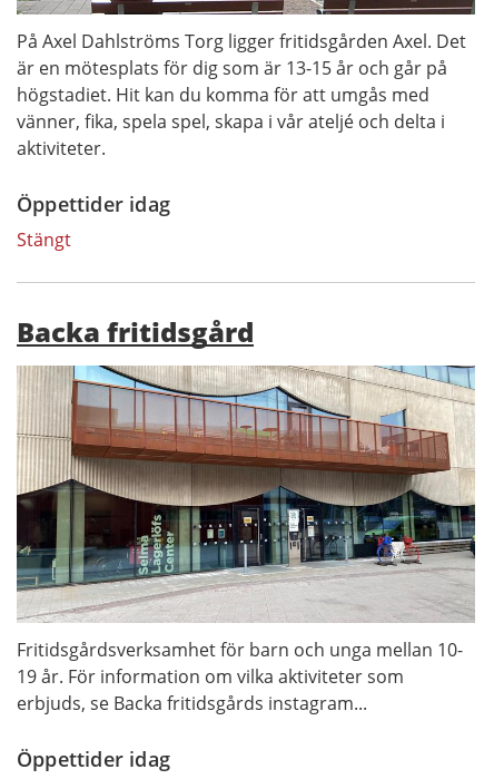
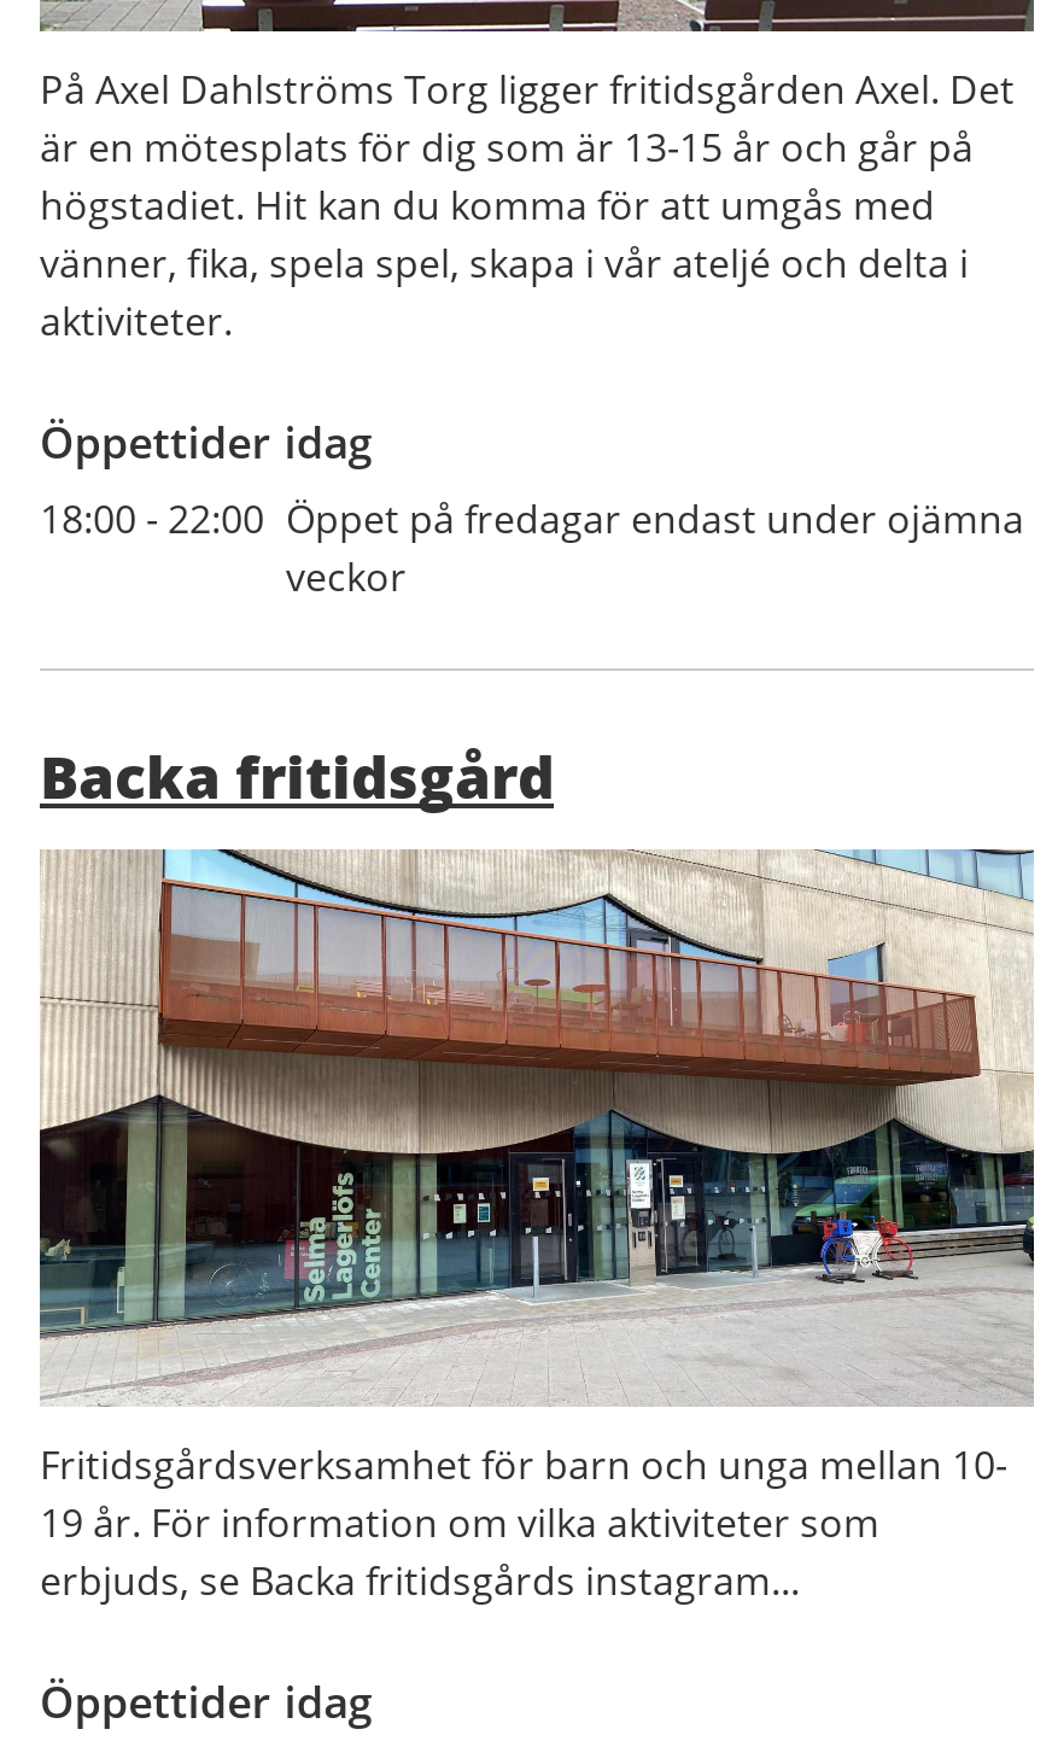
[17,228,71,252] Stängt -> [40,493,1024,604] 18:00 - 22:00 Öppet på fredagar endast under ojämna | veckor

